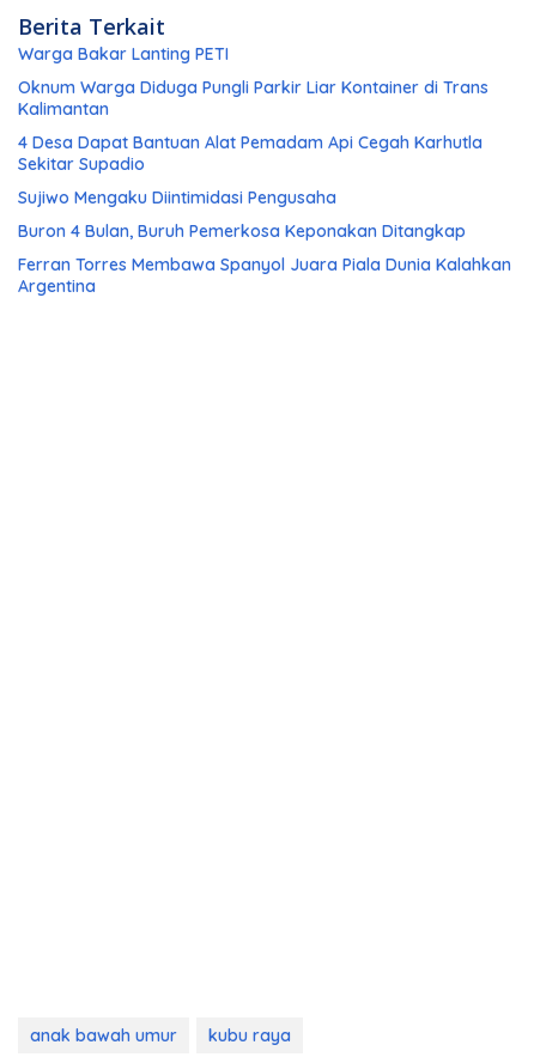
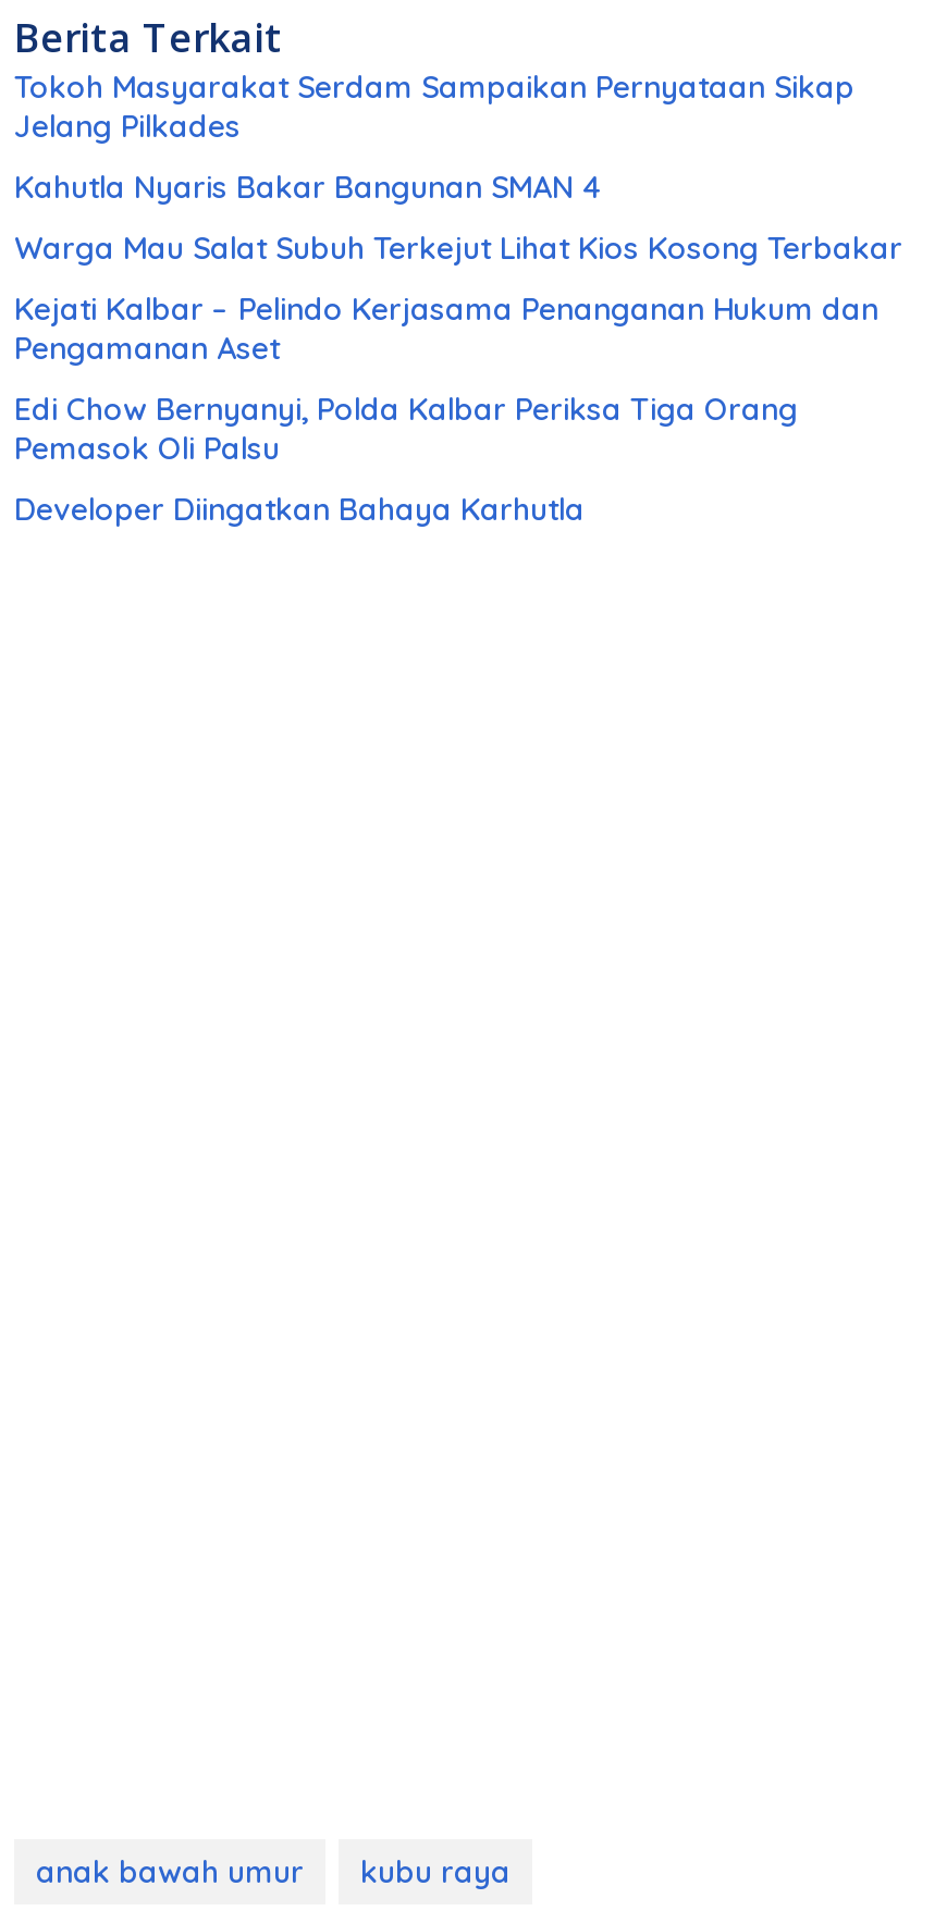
[18,43,229,65] Warga Bakar Lanting PETI -> [14,68,854,146] Tokoh Masyarakat Serdam Sampaikan Pernyataan Sikap | Jelang Pilkades
[18,77,489,120] Oknum Warga Diduga Pungli Parkir Liar Kontainer di Trans | Kalimantan -> [14,168,600,207] Kahutla Nyaris Bakar Bangunan SMAN 4
[18,132,483,175] 4 Desa Dapat Bantuan Alat Pemadam Api Cegah Karhutla | Sekitar Supadio -> [14,229,902,268] Warga Mau Salat Subuh Terkejut Lihat Kios Kosong Terbakar
[18,187,336,209] Sujiwo Mengaku Diintimidasi Pengusaha -> [14,290,878,368] Kejati Kalbar – Pelindo Kerjasama Penanganan Hukum dan | Pengamanan Aset
[18,221,466,242] Buron 4 Bulan, Buruh Pemerkosa Keponakan Ditangkap -> [14,390,798,469] Edi Chow Bernyanyi, Polda Kalbar Periksa Tiga Orang | Pemasok Oli Palsu
[18,254,511,297] Ferran Torres Membawa Spanyol Juara Piala Dunia Kalahkan | Argentina -> [14,490,585,530] Developer Diingatkan Bahaya Karhutla

